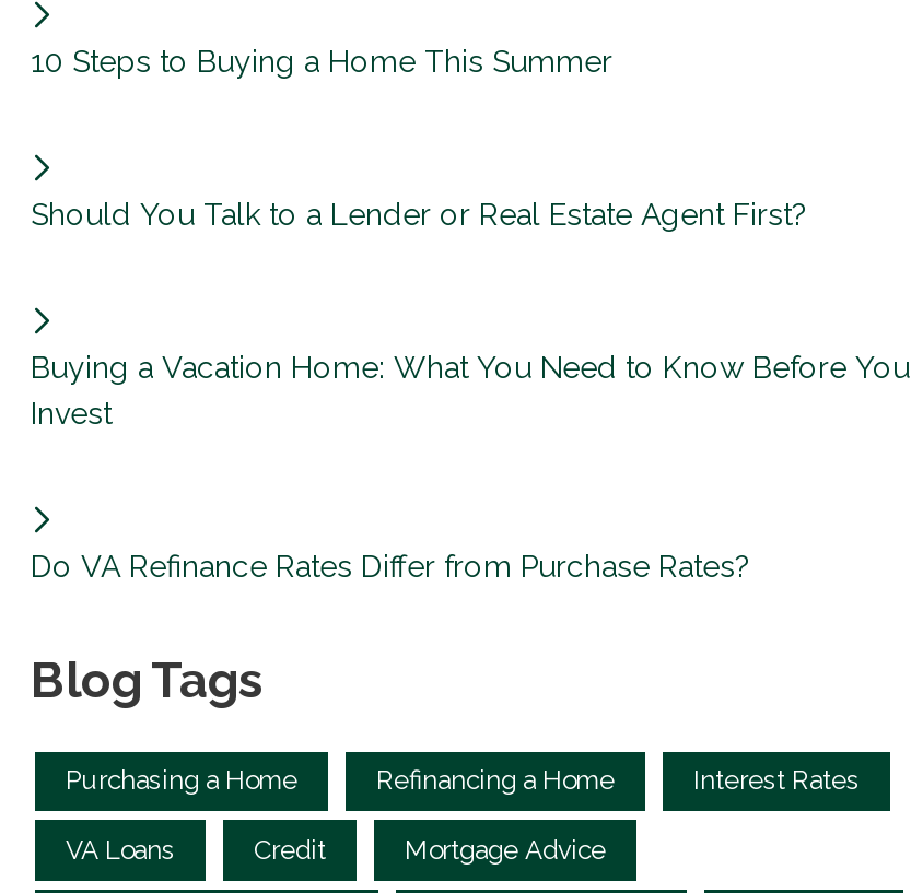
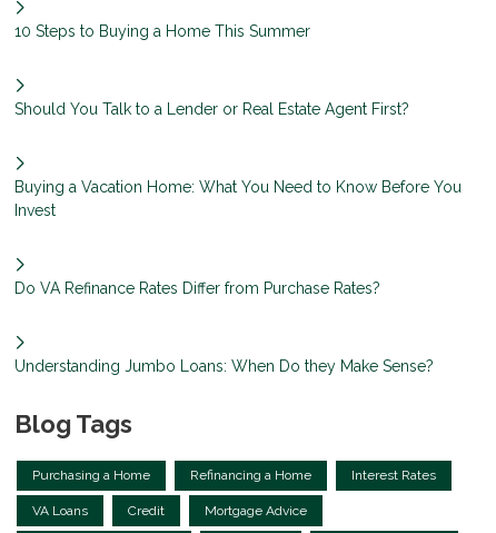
none -> [14,357,434,375] Understanding Jumbo Loans: When Do they Make Sense?

